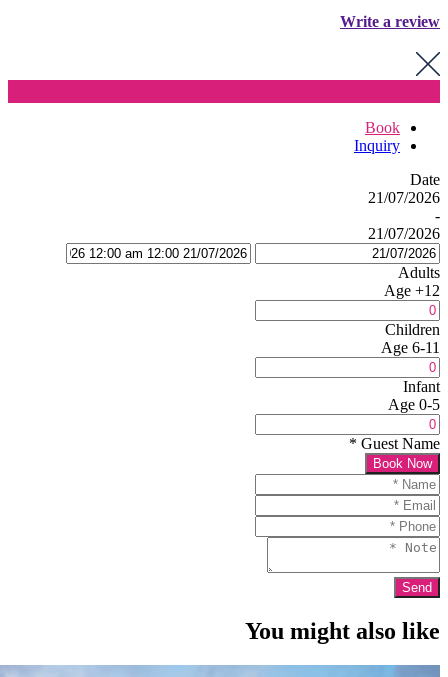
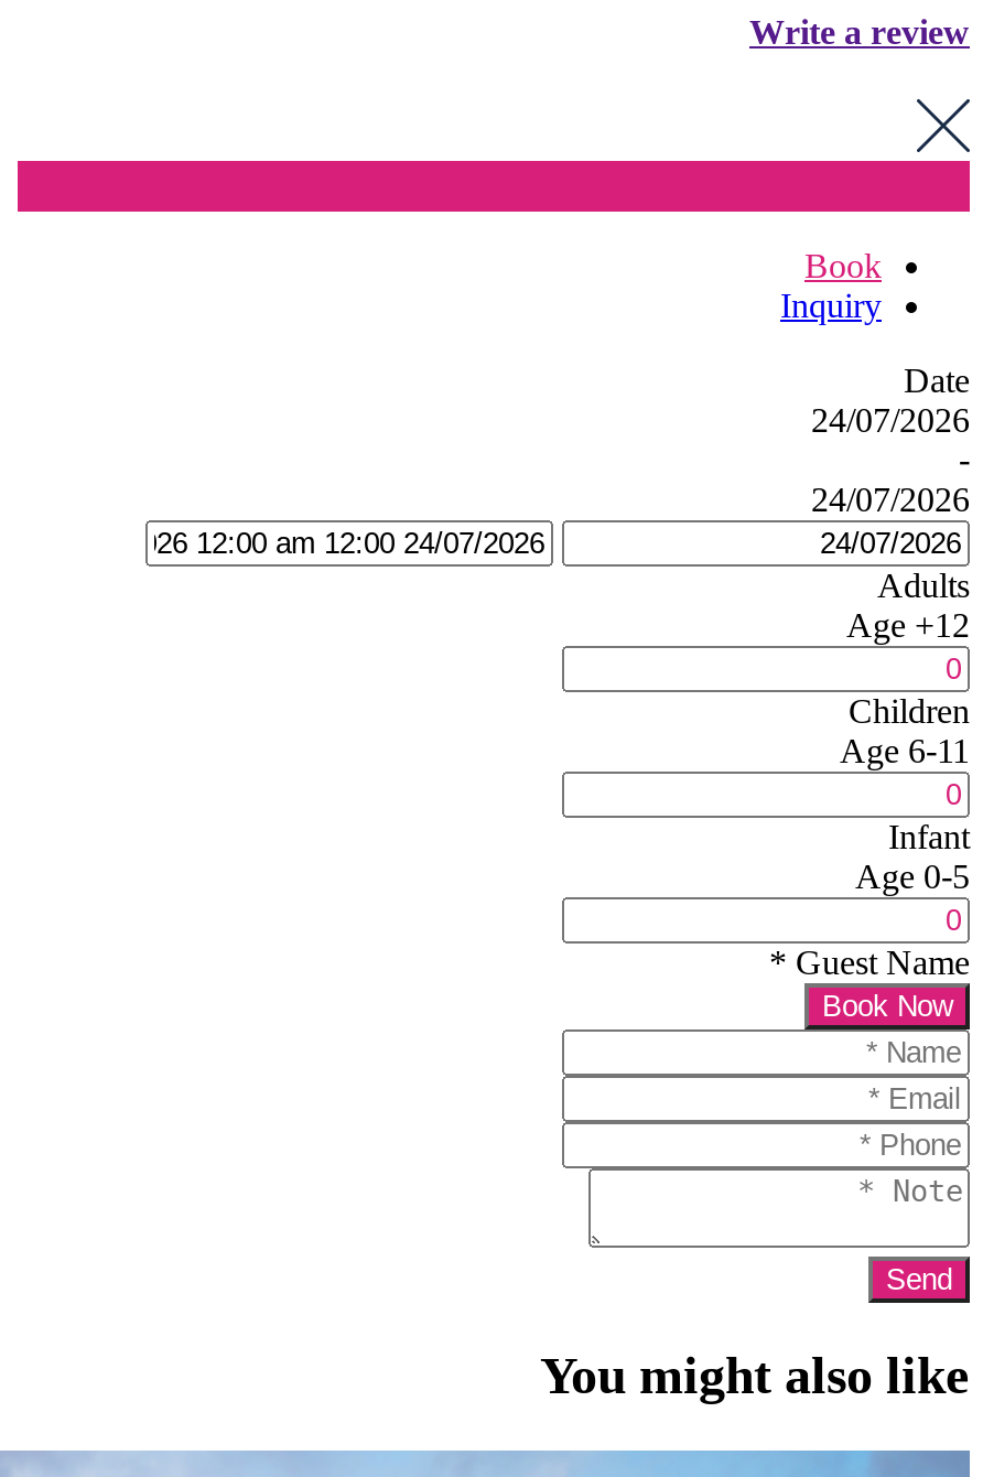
[368,189,440,206] 21/07/2026 -> [811,401,970,438] 24/07/2026
[368,225,440,242] 21/07/2026 -> [811,480,970,518] 24/07/2026

